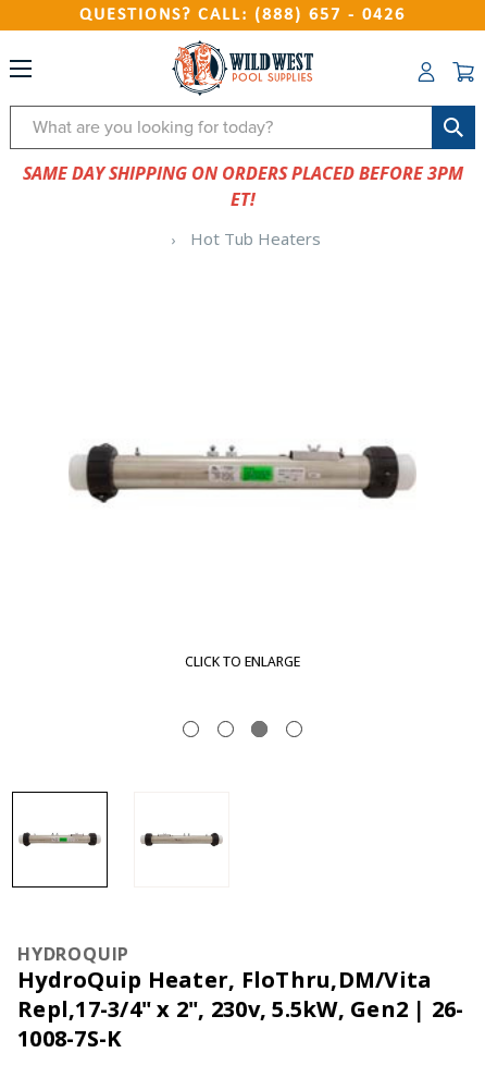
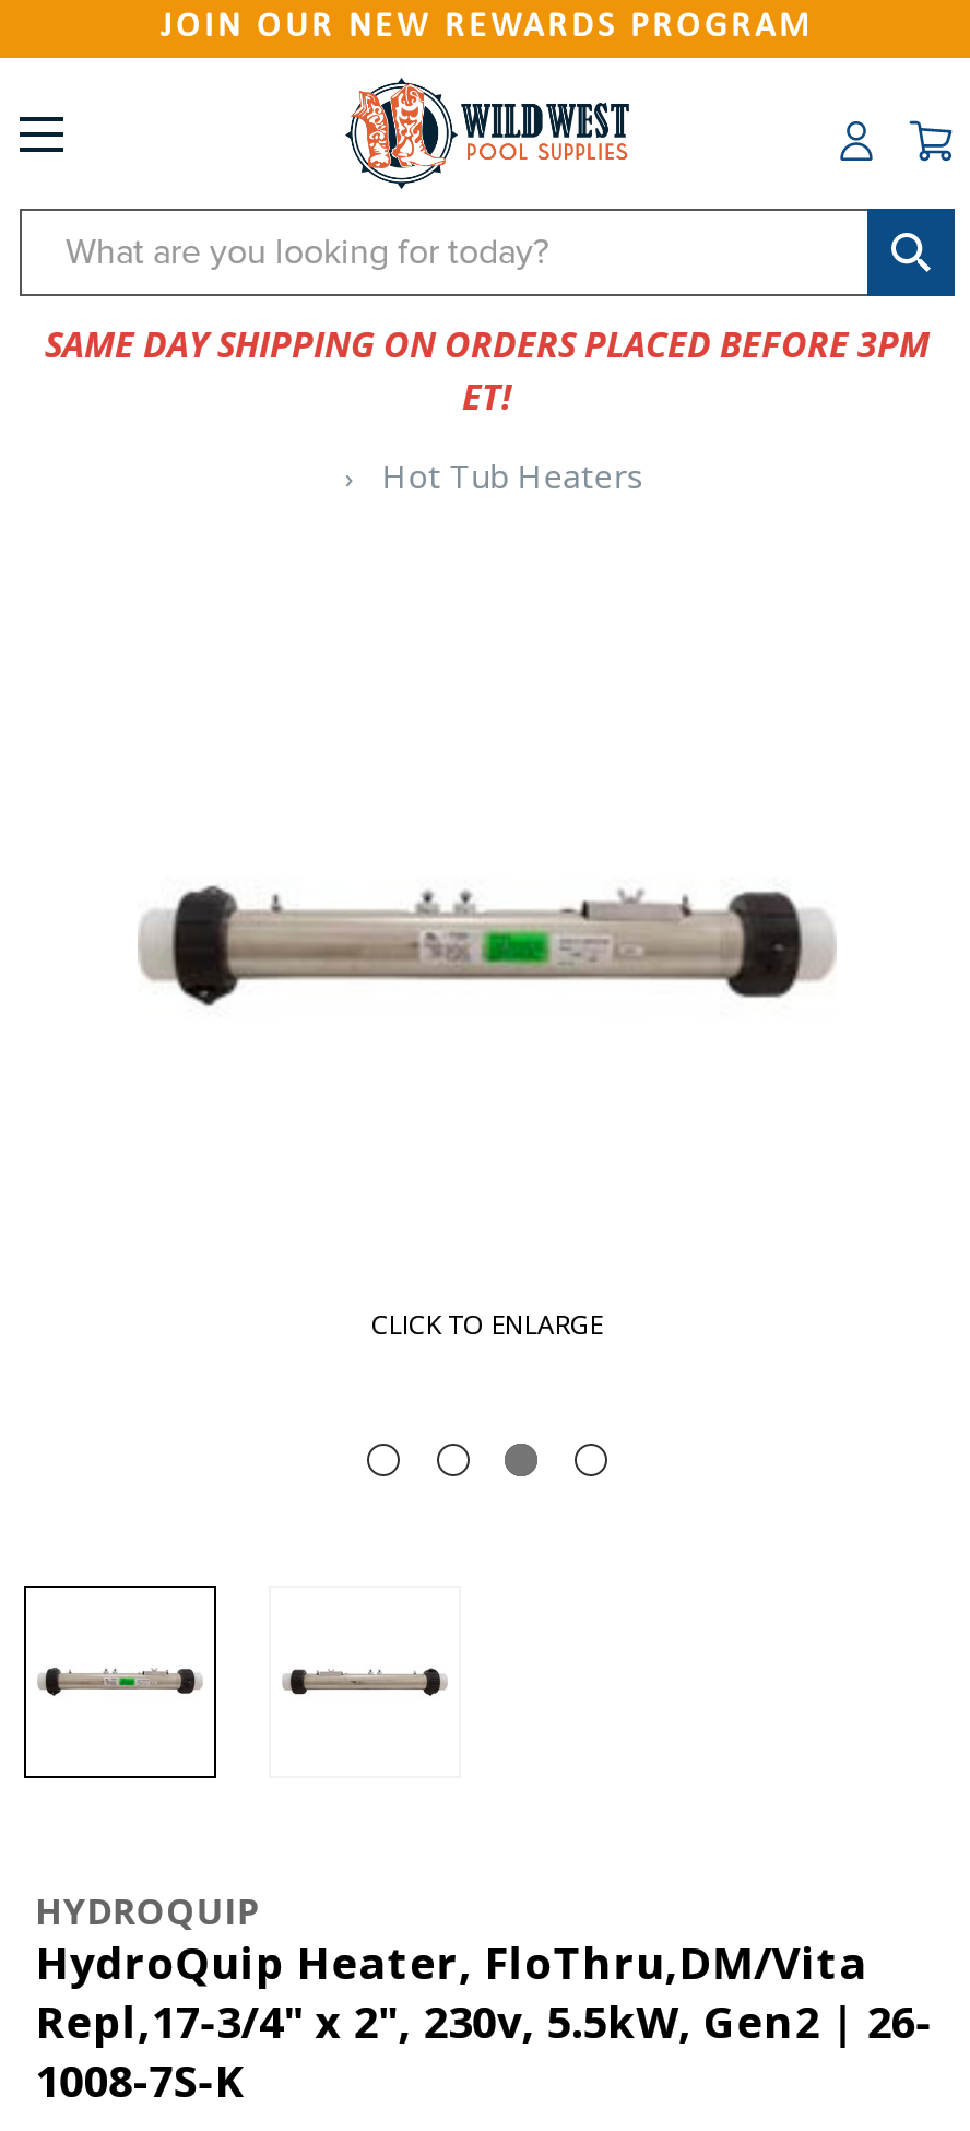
[79,7,406,24] QUESTIONS? CALL: (888) 657 - 0426 -> [161,10,814,45] JOIN OUR NEW REWARDS PROGRAM

